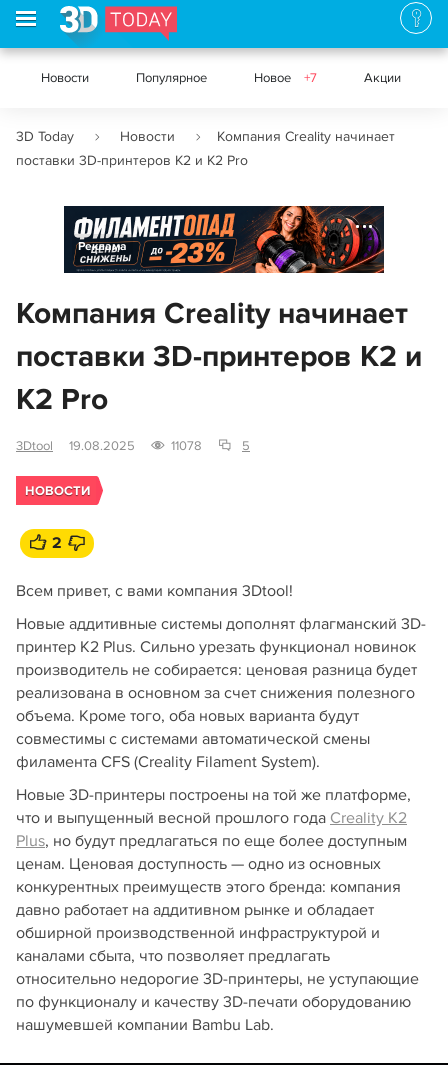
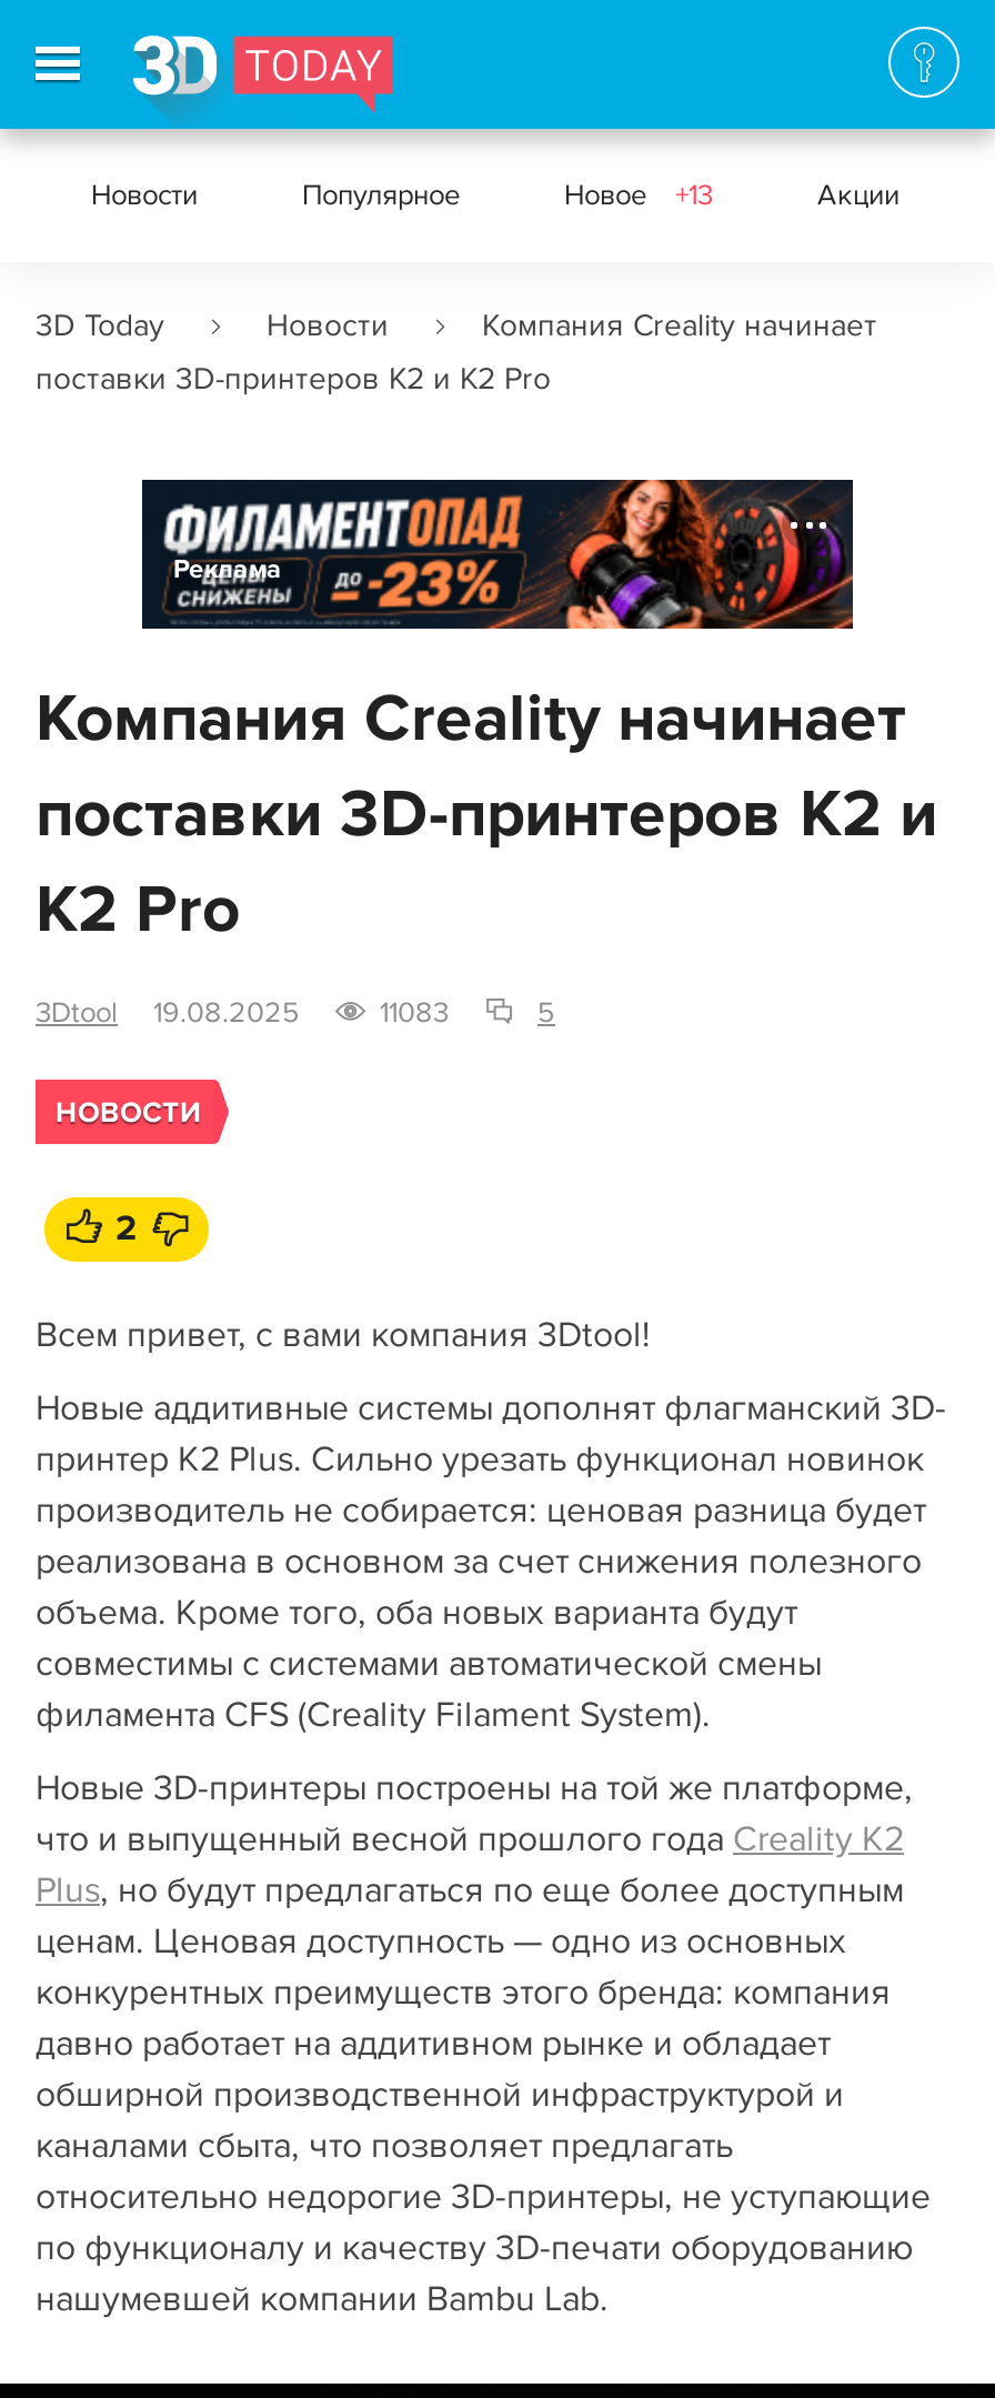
[254,70,317,86] Новое +7 -> [564,178,713,213] Новое +13
[171,438,202,454] 11078 -> [380,995,449,1031] 11083

